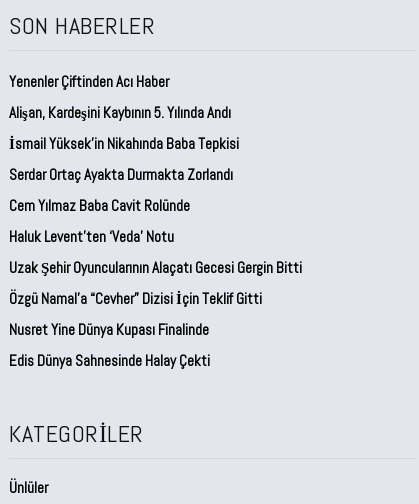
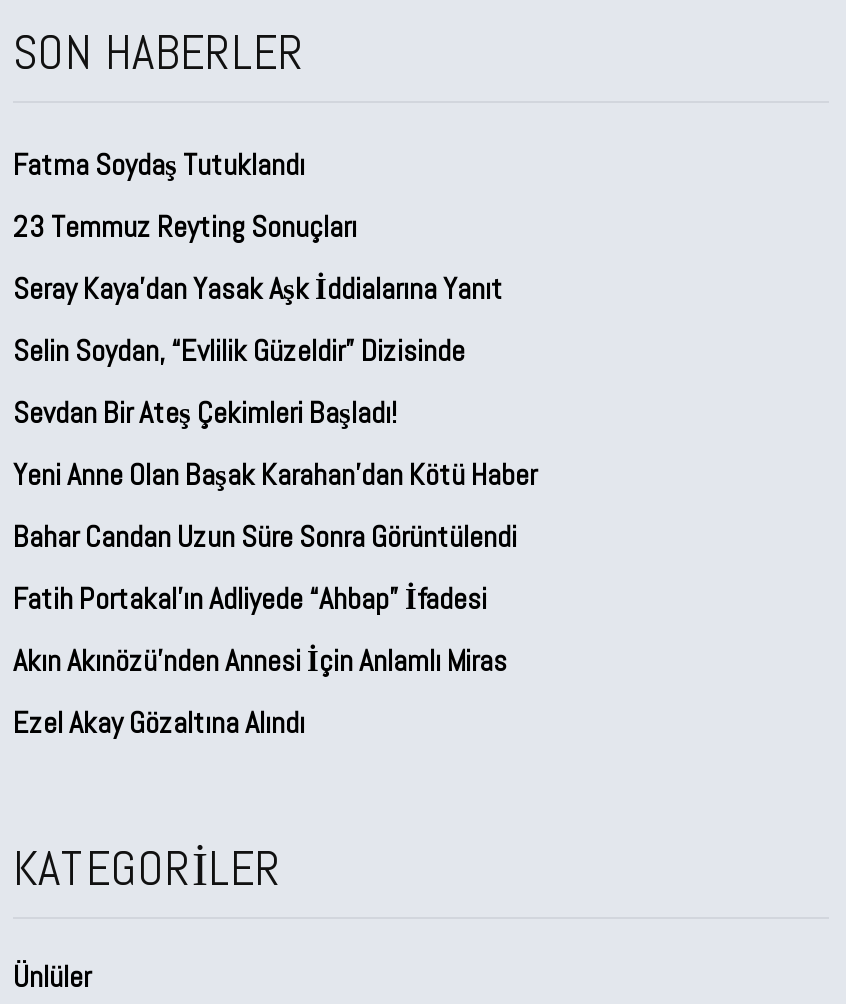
[9,71,169,90] Yenenler Çiftinden Acı Haber -> [13,144,305,182] Fatma Soydaş Tutuklandı
[9,102,231,121] Alişan, Kardeşini Kaybının 5. Yılında Andı -> [13,206,357,244] 23 Temmuz Reyting Sonuçları
[9,133,239,152] İsmail Yüksek’in Nikahında Baba Tepkisi -> [13,268,503,306] Seray Kaya’dan Yasak Aşk İddialarına Yanıt
[9,164,233,183] Serdar Ortaç Ayakta Durmakta Zorlandı -> [13,330,465,368] Selin Soydan, “Evlilik Güzeldir” Dizisinde
[9,195,190,214] Cem Yılmaz Baba Cavit Rolünde -> [13,392,397,430] Sevdan Bir Ateş Çekimleri Başladı!
[9,226,174,245] Haluk Levent’ten ‘Veda’ Notu -> [13,454,537,492] Yeni Anne Olan Başak Karahan’dan Kötü Haber
[9,257,302,276] Uzak Şehir Oyuncularının Alaçatı Gecesi Gergin Bitti -> [13,516,517,554] Bahar Candan Uzun Süre Sonra Görüntülendi
[9,288,262,307] Özgü Namal’a “Cevher” Dizisi İçin Teklif Gitti -> [13,578,487,616] Fatih Portakal’ın Adliyede “Ahbap” İfadesi
[9,319,209,338] Nusret Yine Dünya Kupası Finalinde -> [13,640,507,678] Akın Akınözü’nden Annesi İçin Anlamlı Miras
[9,350,210,369] Edis Dünya Sahnesinde Halay Çekti -> [13,702,305,740] Ezel Akay Gözaltına Alındı

